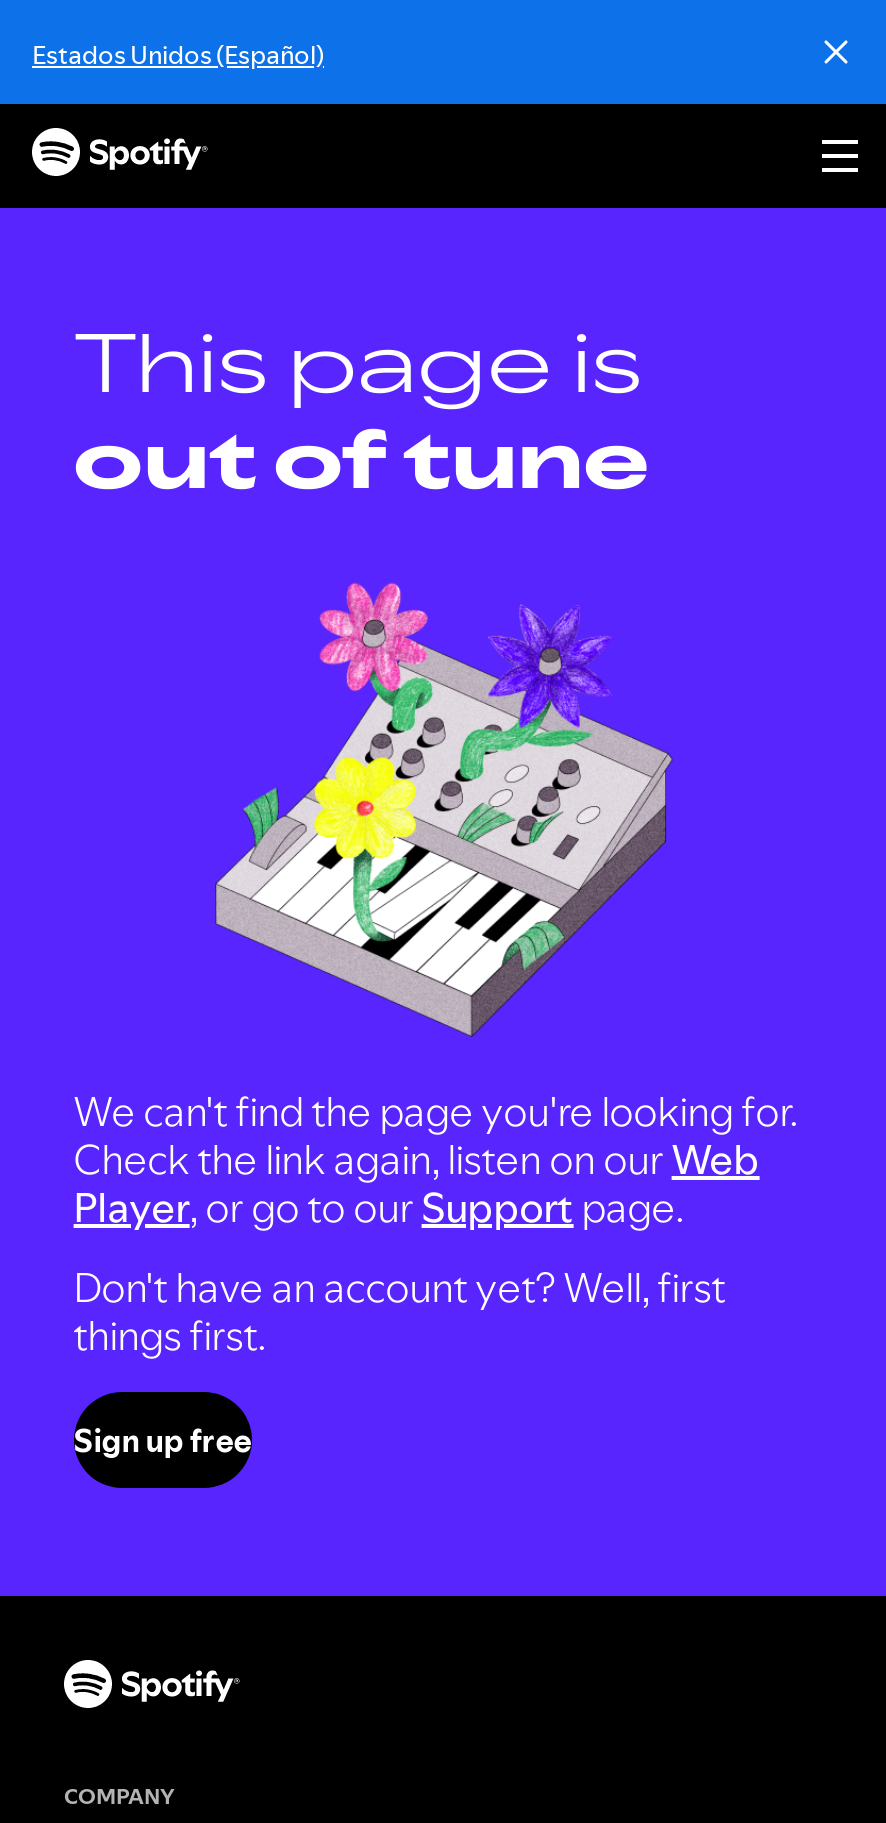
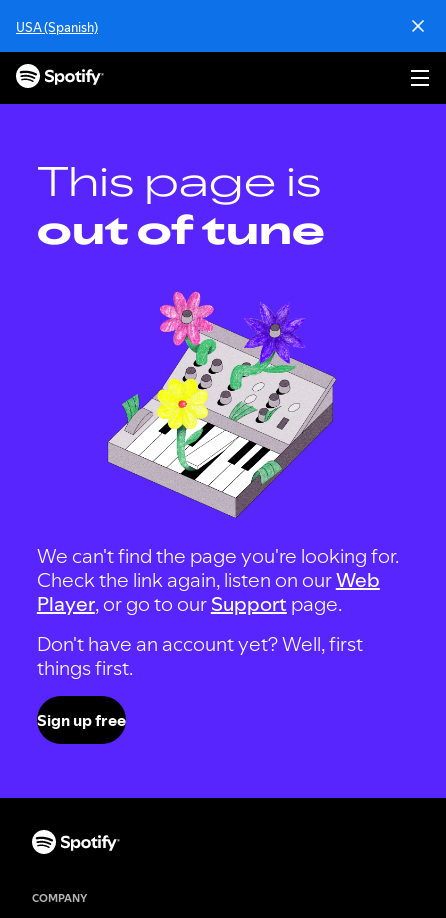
[32,36,324,72] Estados Unidos (Español) -> [16,18,98,36] USA (Spanish)

